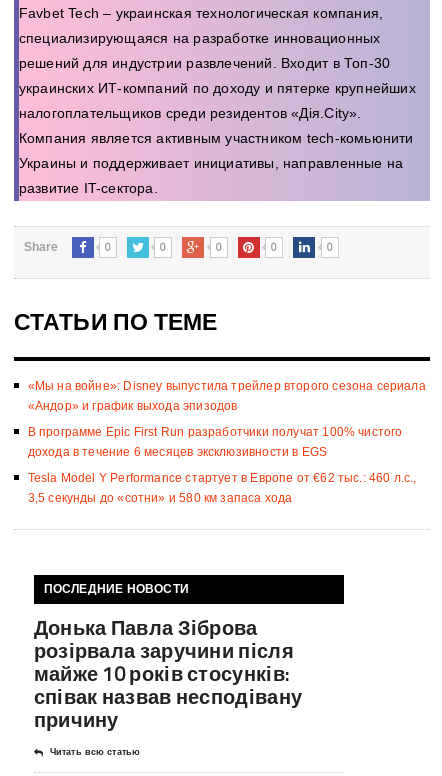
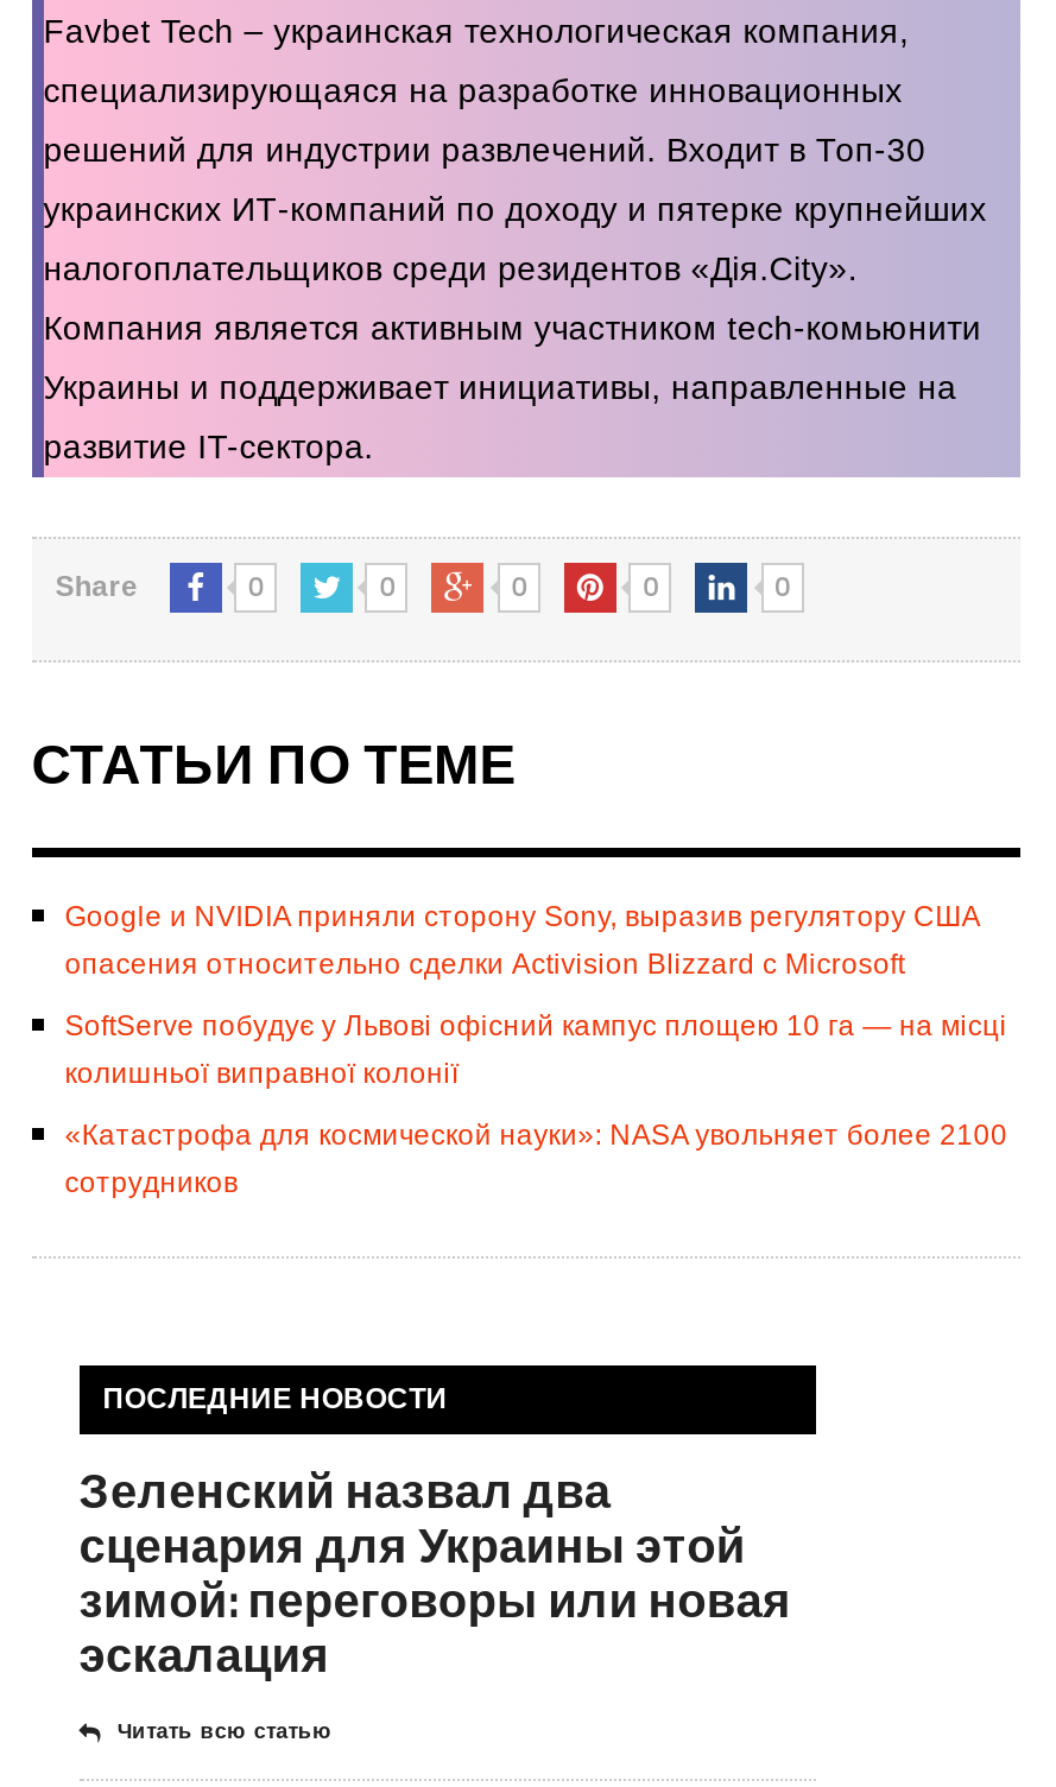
[28,379,426,413] «Мы на войне»: Disney выпустила трейлер второго сезона сериала | «Андор» и график выхода эпизодов -> [65,900,981,981] Google и NVIDIA приняли сторону Sony, выразив регулятору США | опасения относительно сделки Activision Blizzard с Microsoft
[28,425,402,459] В программе Epic First Run разработчики получат 100% чистого | дохода в течение 6 месяцев эксклюзивности в EGS -> [65,1010,1007,1090] SoftServe побудує у Львові офісний кампус площею 10 га — на місці | колишньої виправної колонії
[28,471,417,505] Tesla Model Y Performance стартует в Европе от €62 тыс.: 460 л.с., | 3,5 секунды до «сотни» и 580 км запаса хода -> [65,1119,1008,1199] «Катастрофа для космической науки»: NASA увольняет более 2100 | сотрудников
[34,612,302,735] Донька Павла Зіброва | розірвала заручини після | майже 10 років стосунків: | співак назвав несподівану | причину -> [79,1454,792,1691] Зеленский назвал два | сценария для Украины этой | зимой: переговоры или новая | эскалация

